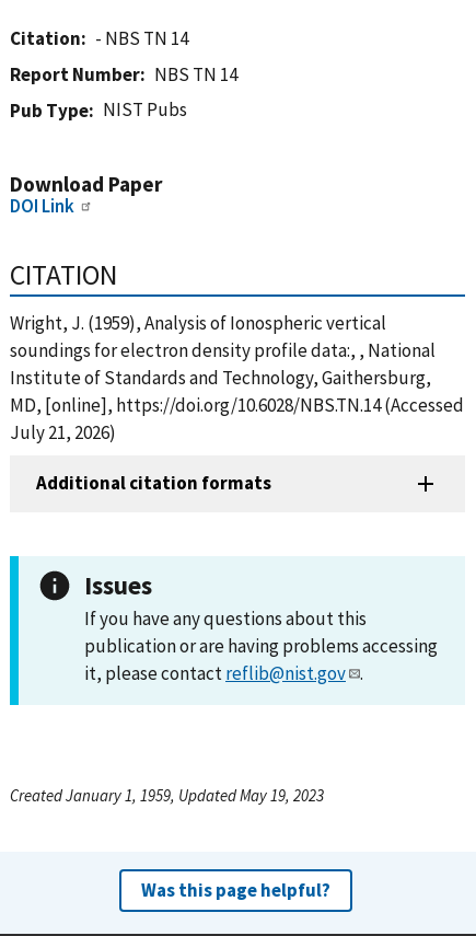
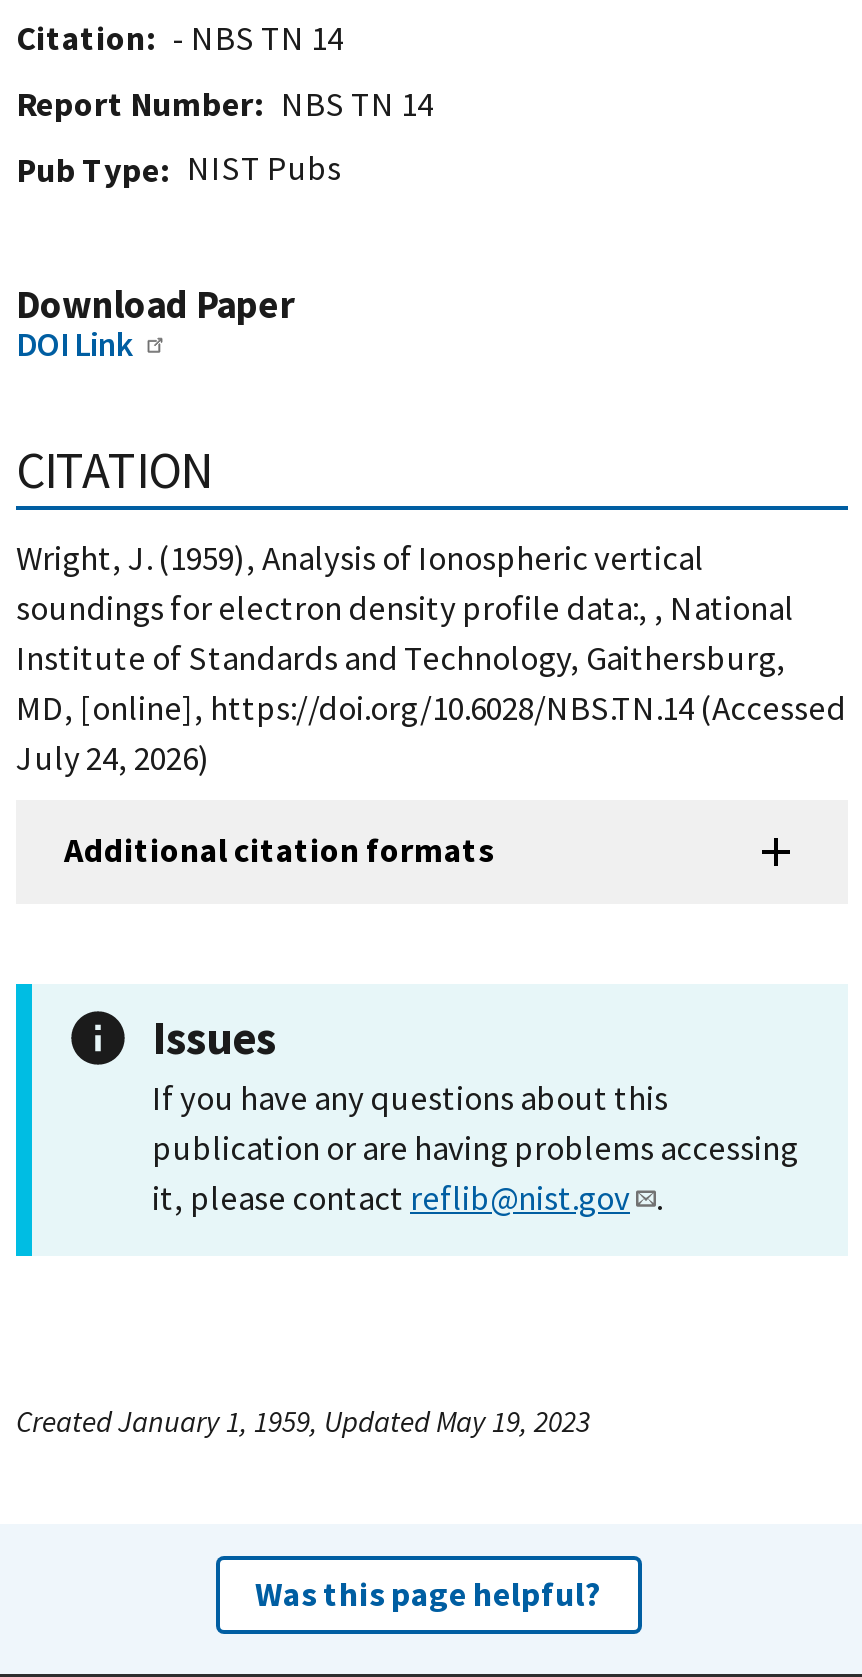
[10,420,116,444] July 21, 2026) -> [16,736,210,780] July 24, 2026)

